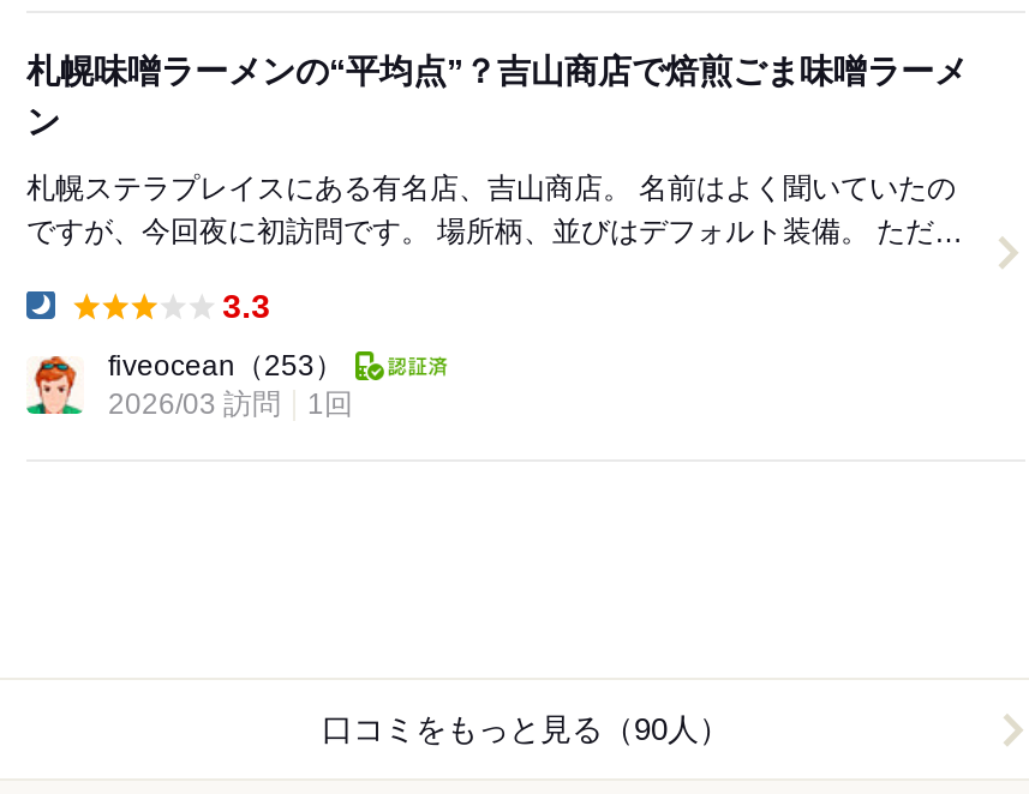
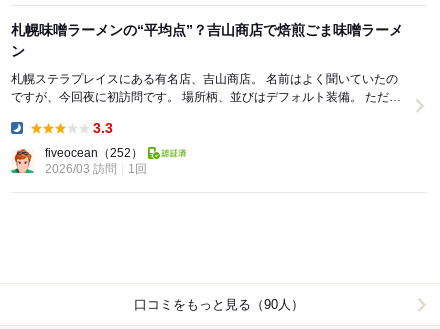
[108,350,343,383] fiveocean（253） -> [45,146,143,160] fiveocean（252）

